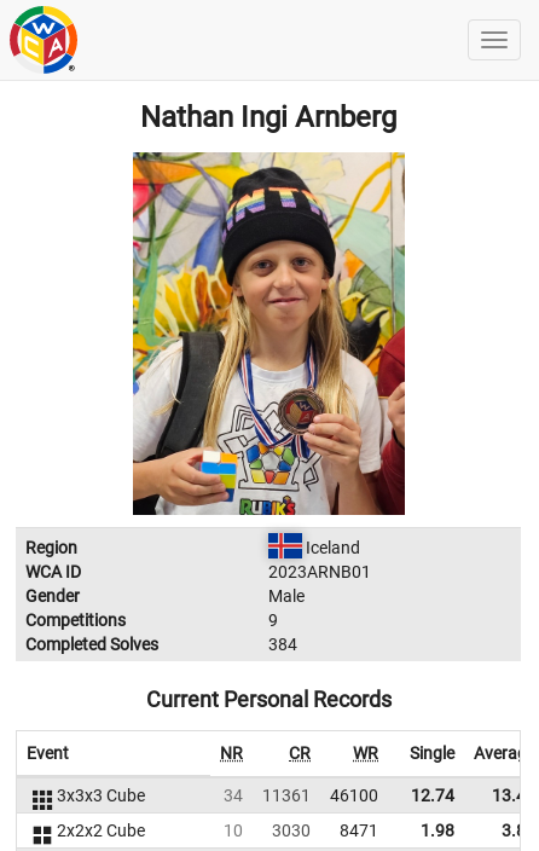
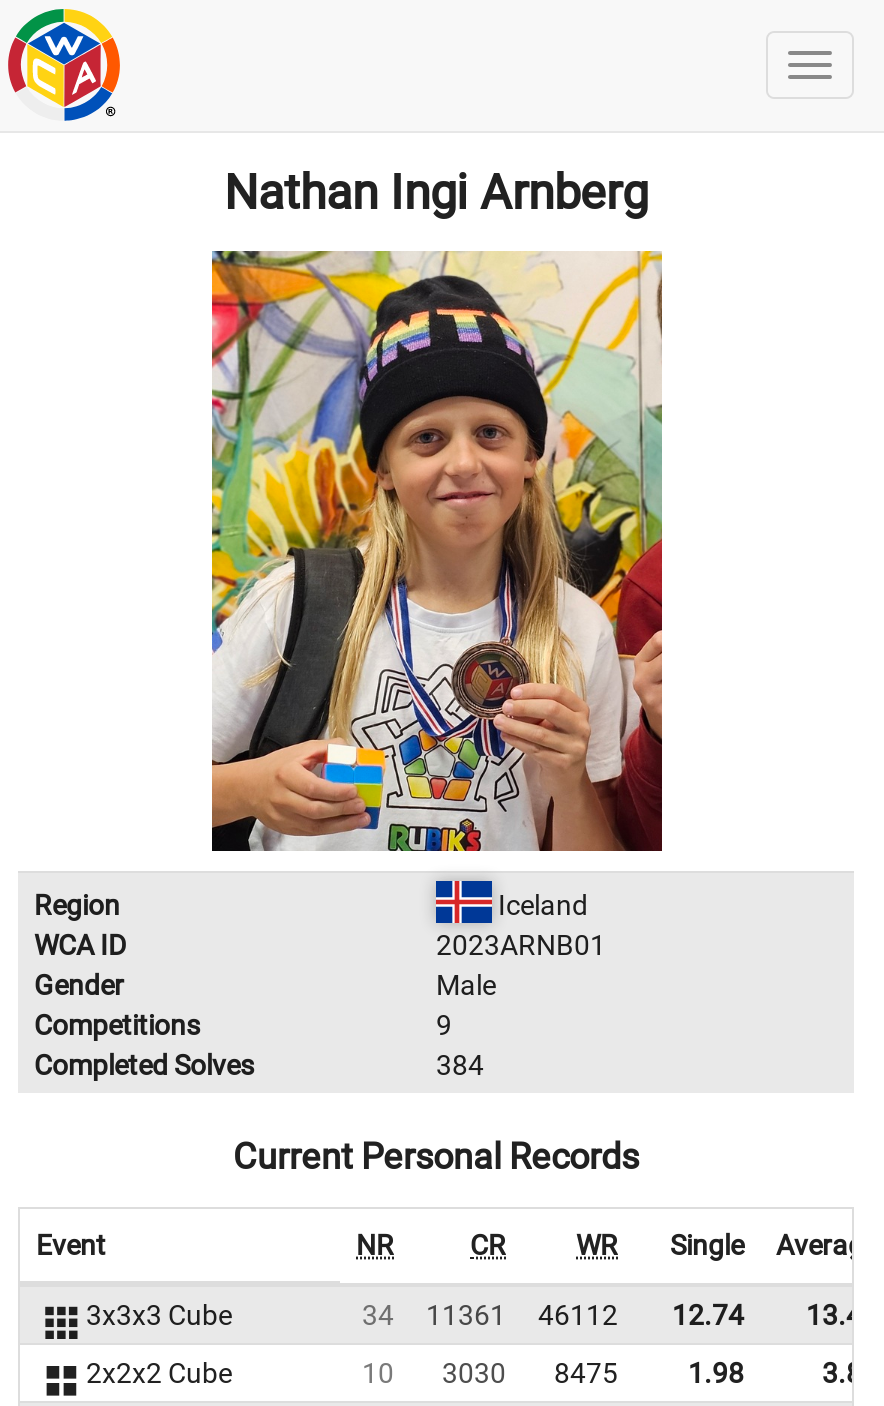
[330,786,378,805] 46100 -> [538,1299,618,1331] 46112
[224,821,378,840] 10 3030 8471 -> [362,1357,618,1389] 10 3030 8475

